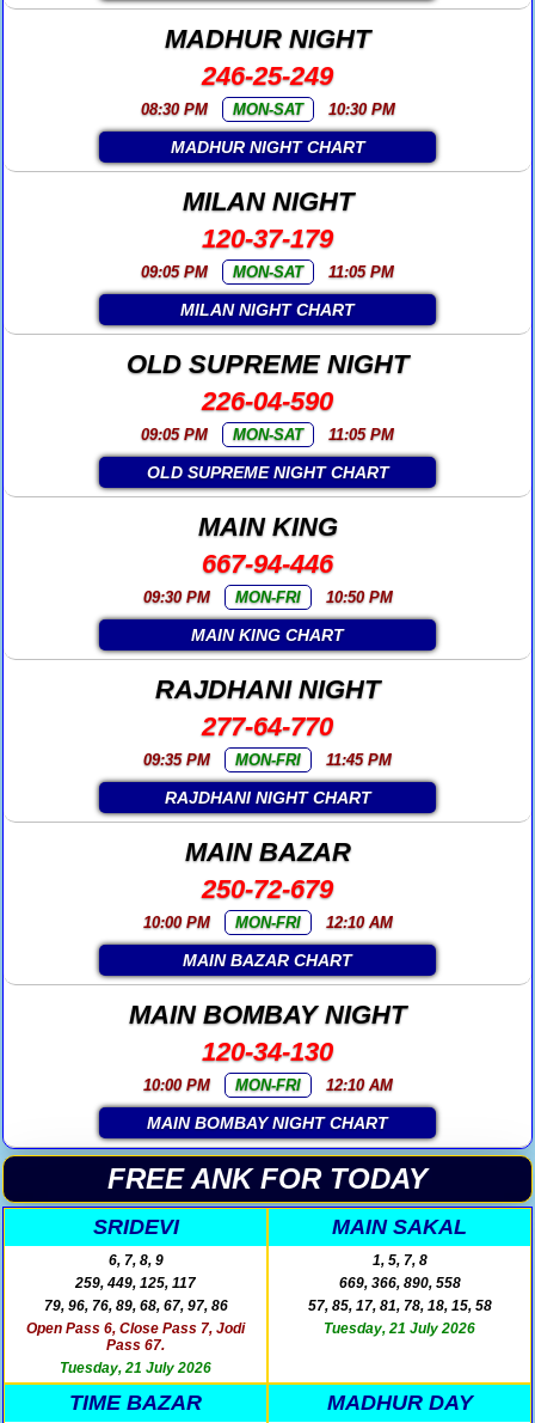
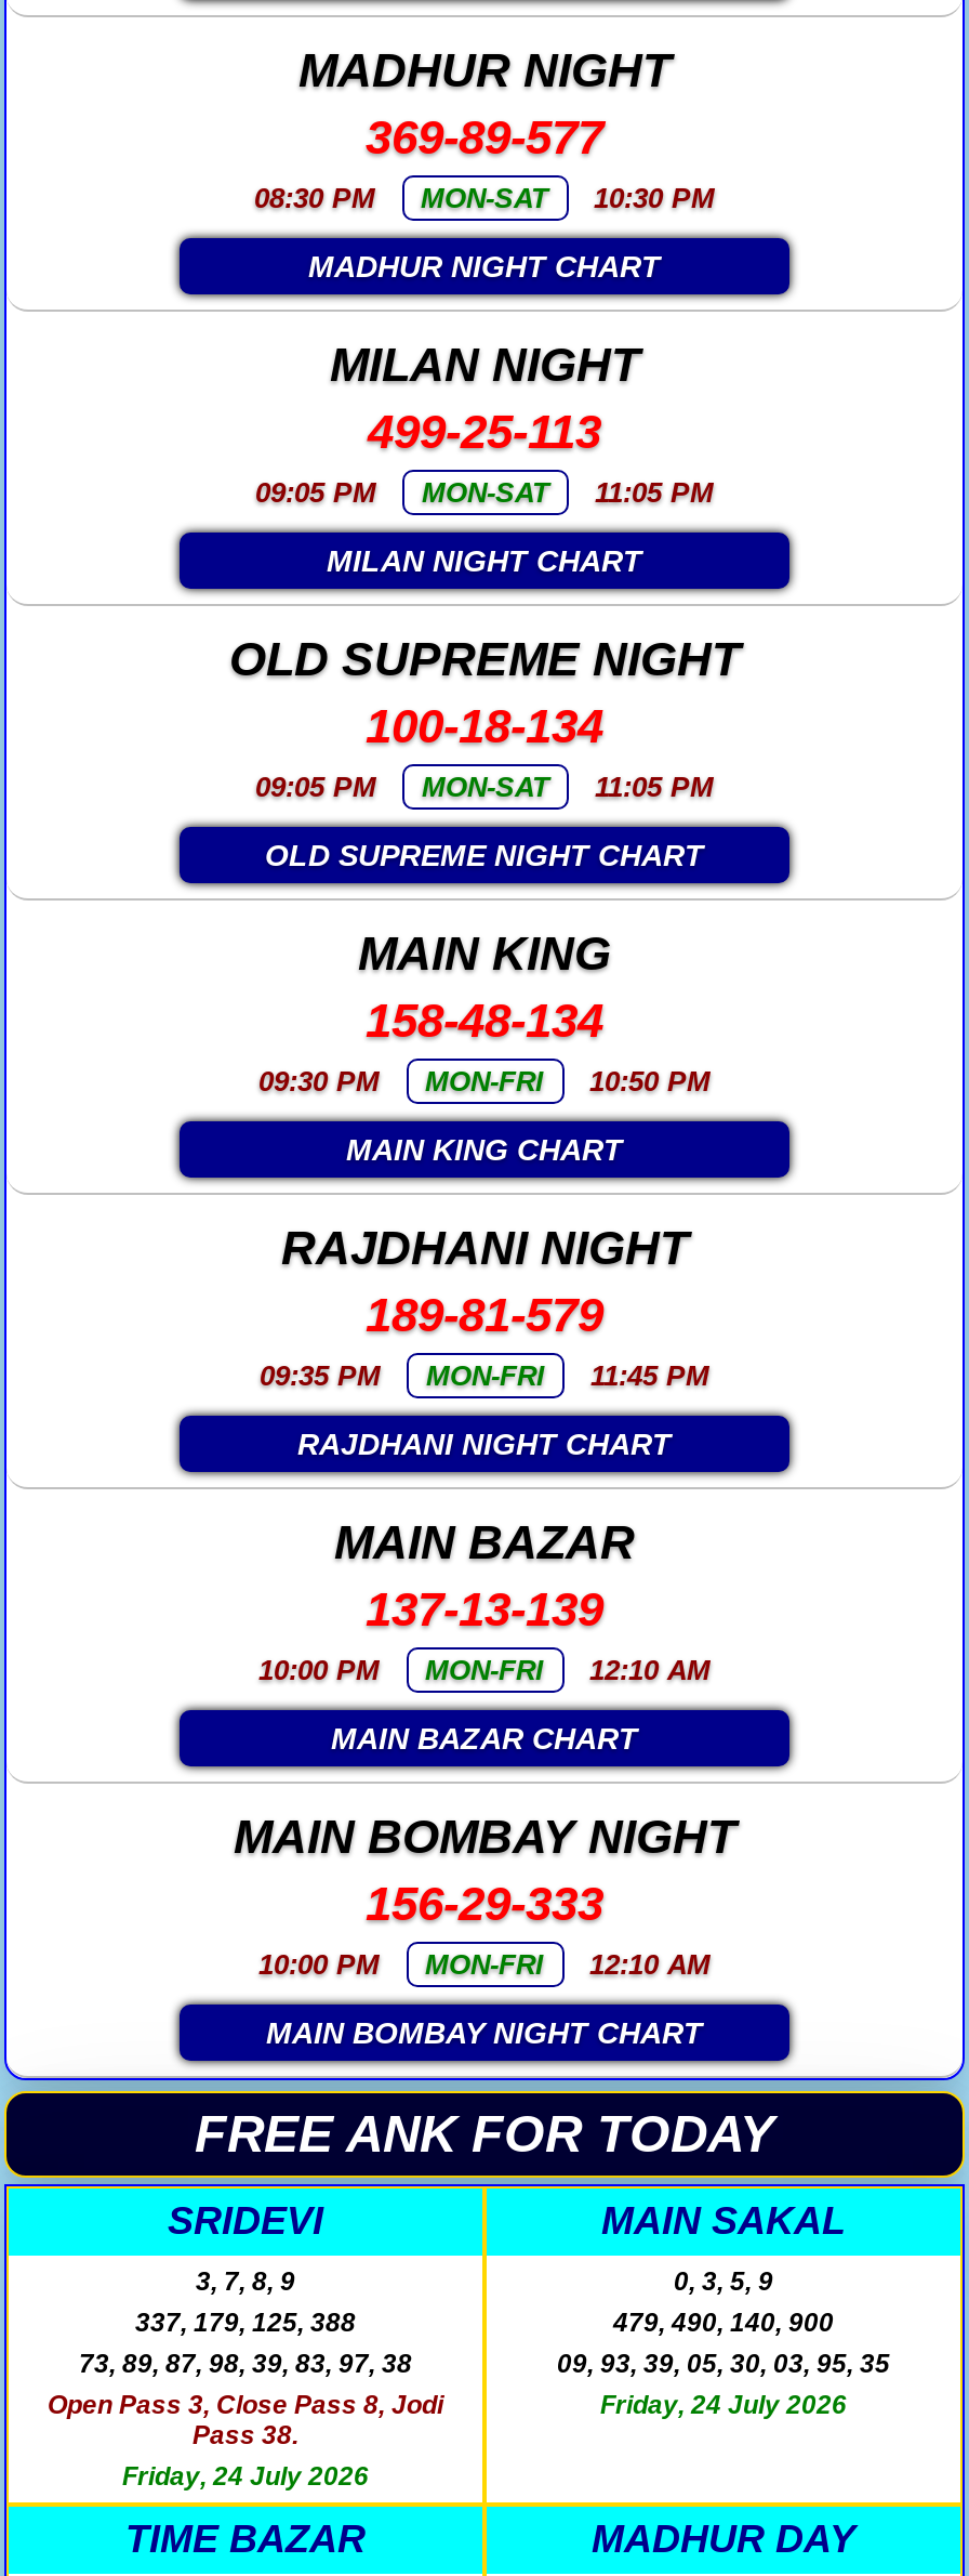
[202,61,333,91] 246-25-249 -> [366,110,603,165] 369-89-577
[202,224,333,254] 120-37-179 -> [368,405,601,459] 499-25-113
[202,386,333,416] 226-04-590 -> [366,699,603,753] 100-18-134
[202,549,333,579] 667-94-446 -> [366,994,603,1048] 158-48-134
[202,711,333,741] 277-64-770 -> [366,1288,603,1342] 189-81-579
[202,874,333,904] 250-72-679 -> [366,1582,603,1637] 137-13-139
[202,1037,333,1067] 120-34-130 -> [366,1877,603,1931] 156-29-333
[108,1252,163,1269] 6, 7, 8, 9 -> [196,2266,295,2297] 3, 7, 8, 9
[372,1252,427,1269] 1, 5, 7, 8 -> [674,2266,773,2297] 0, 3, 5, 9
[75,1275,196,1291] 259, 449, 125, 117 -> [135,2308,356,2338] 337, 179, 125, 388
[339,1275,460,1291] 669, 366, 890, 558 -> [613,2308,834,2338] 479, 490, 140, 900
[44,1297,227,1314] 79, 96, 76, 89, 68, 67, 97, 86 -> [79,2349,412,2379] 73, 89, 87, 98, 39, 83, 97, 38
[308,1297,491,1314] 57, 85, 17, 81, 78, 18, 15, 58 -> [557,2349,890,2379] 09, 93, 39, 05, 30, 03, 95, 35
[26,1320,245,1337] Open Pass 6, Close Pass 7, Jodi -> [48,2390,443,2420] Open Pass 3, Close Pass 8, Jodi
[324,1320,475,1337] Tuesday, 21 July 2026 -> [600,2390,847,2420] Friday, 24 July 2026
[106,1337,165,1354] Pass 67. -> [193,2420,298,2450] Pass 38.
[60,1360,211,1376] Tuesday, 21 July 2026 -> [122,2461,369,2492] Friday, 24 July 2026

